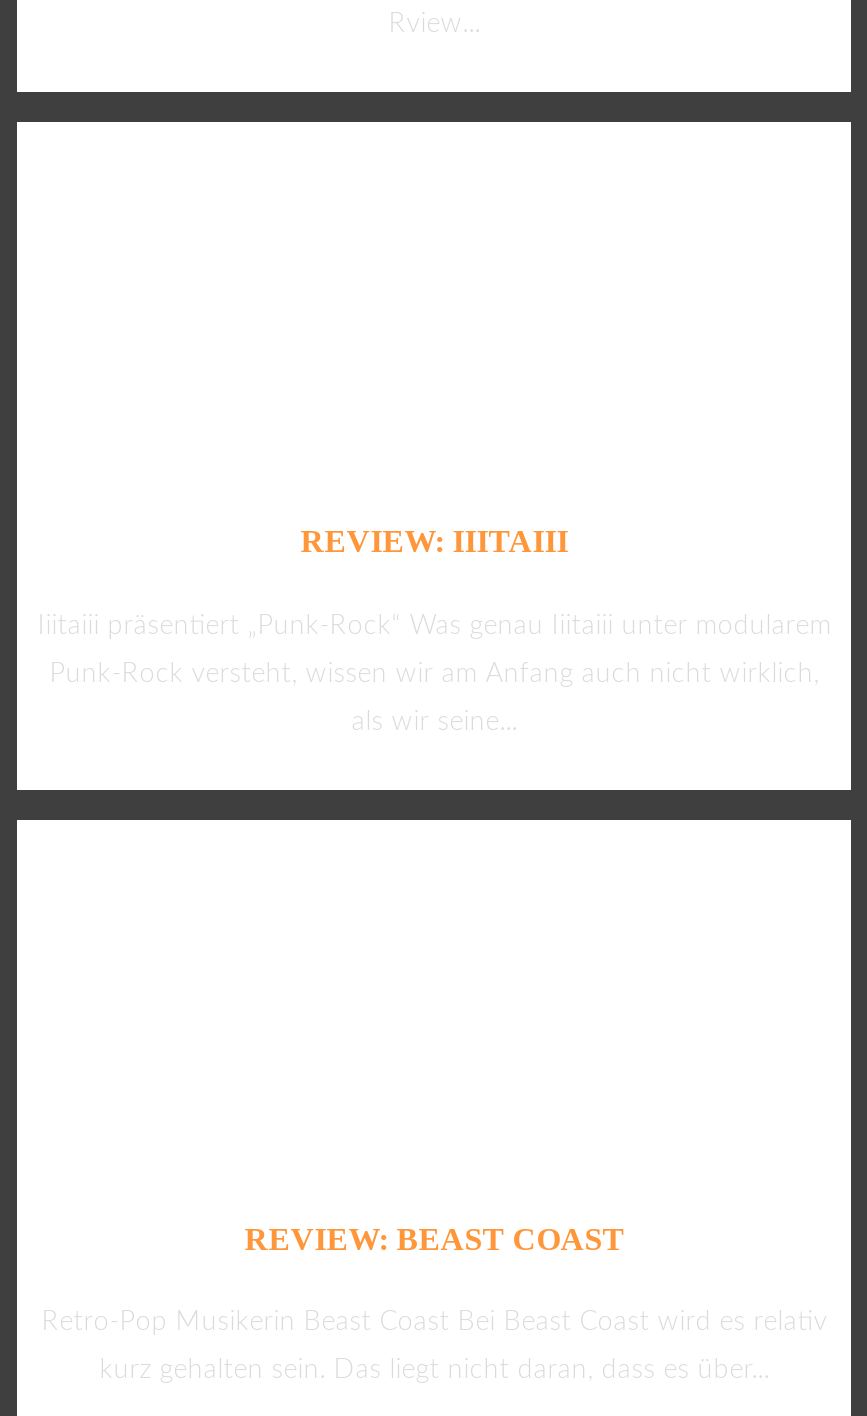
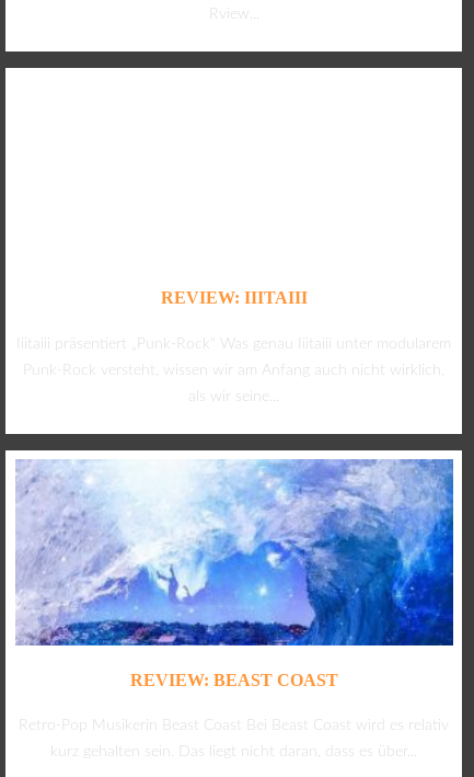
none -> [15,458,454,647] [image]

